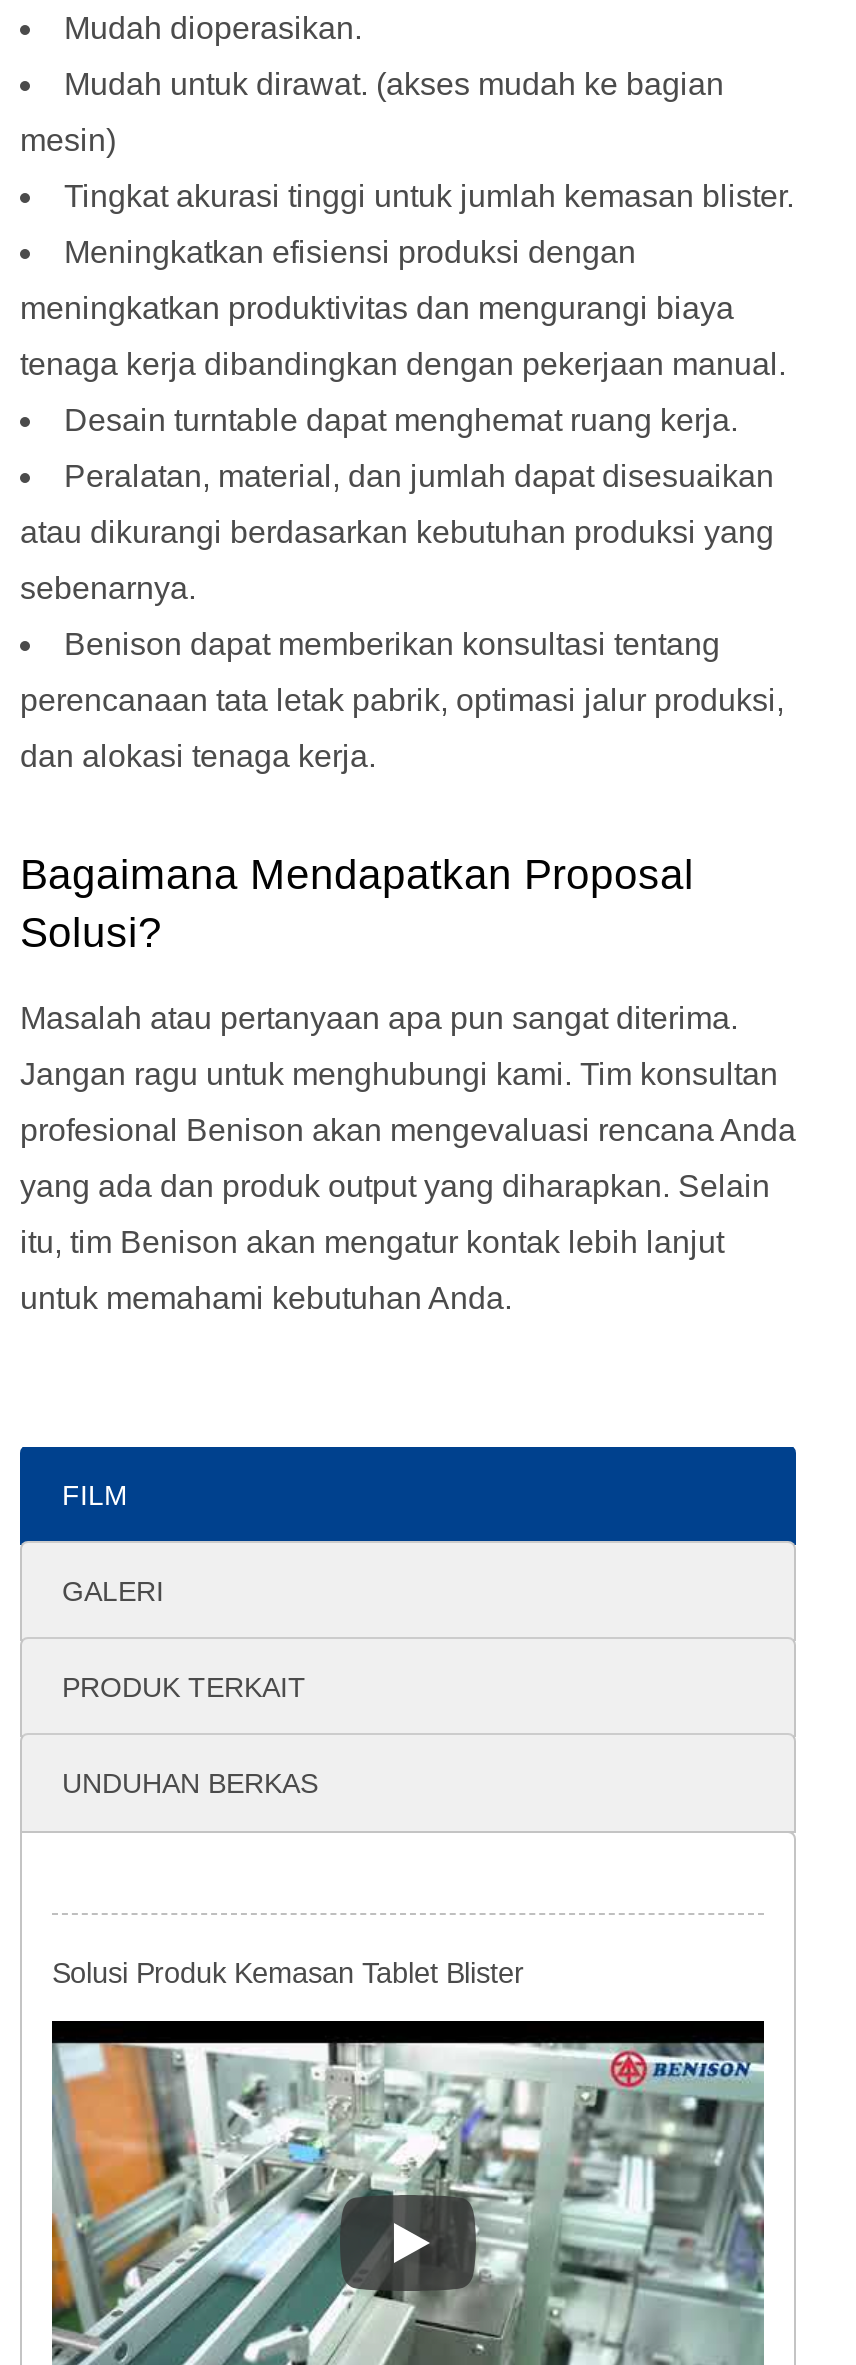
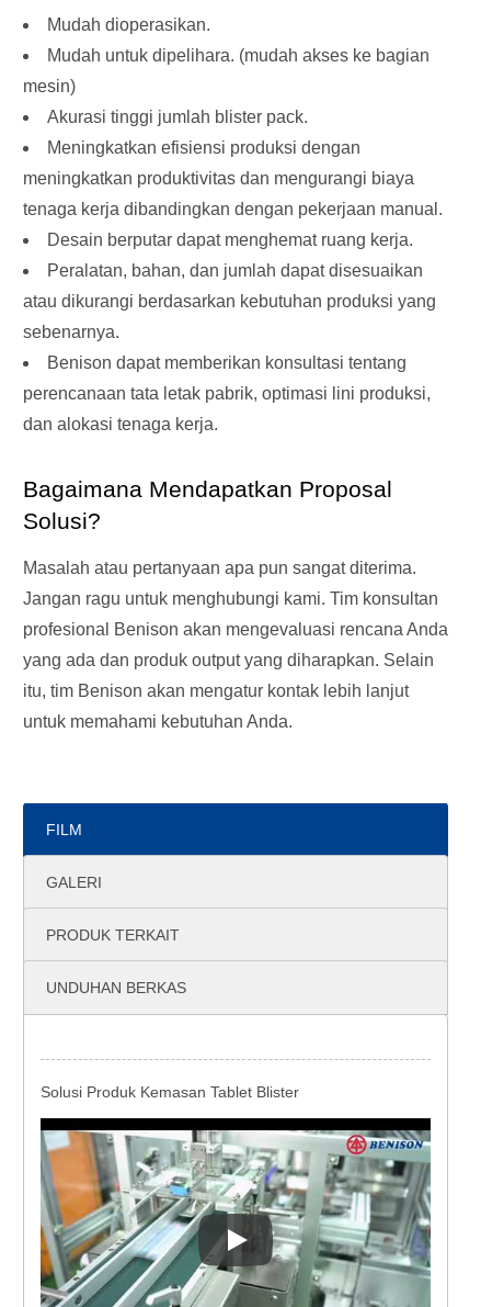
[64,66,724,100] Mudah untuk dirawat. (akses mudah ke bagian -> [47,46,430,64] Mudah untuk dipelihara. (mudah akses ke bagian
[64,178,794,212] Tingkat akurasi tinggi untuk jumlah kemasan blister. -> [47,107,308,126] Akurasi tinggi jumlah blister pack.
[64,402,738,436] Desain turntable dapat menghemat ruang kerja. -> [47,230,413,249] Desain berputar dapat menghemat ruang kerja.
[64,458,774,492] Peralatan, material, dan jumlah dapat disesuaikan -> [47,261,423,280] Peralatan, bahan, dan jumlah dapat disesuaikan
[20,682,784,716] perencanaan tata letak pabrik, optimasi jalur produksi, -> [23,384,431,402] perencanaan tata letak pabrik, optimasi lini produksi,

